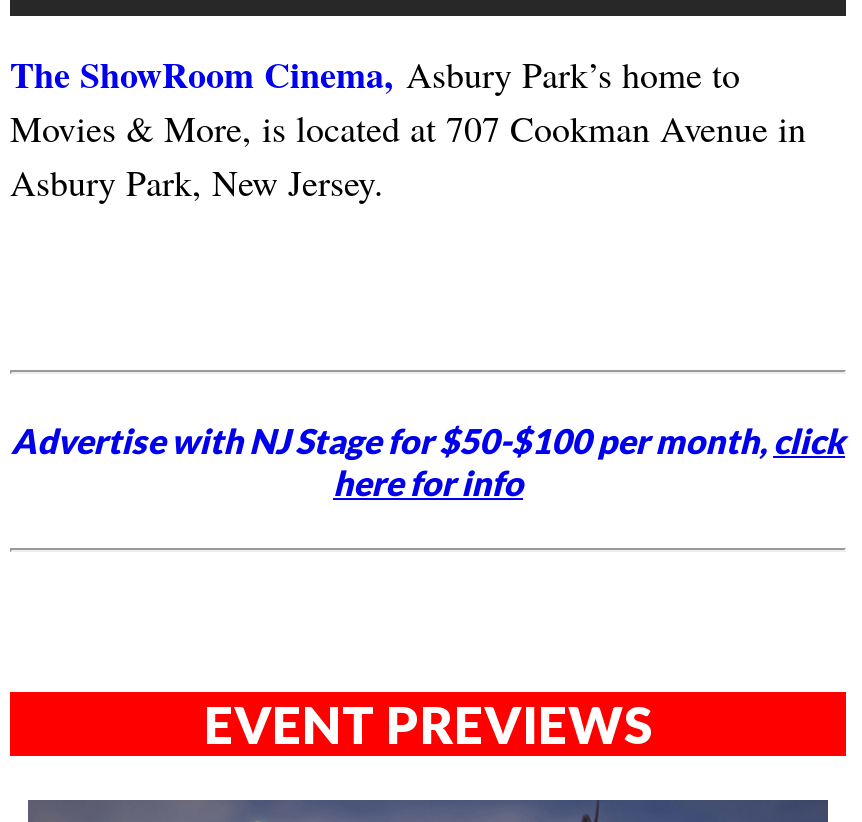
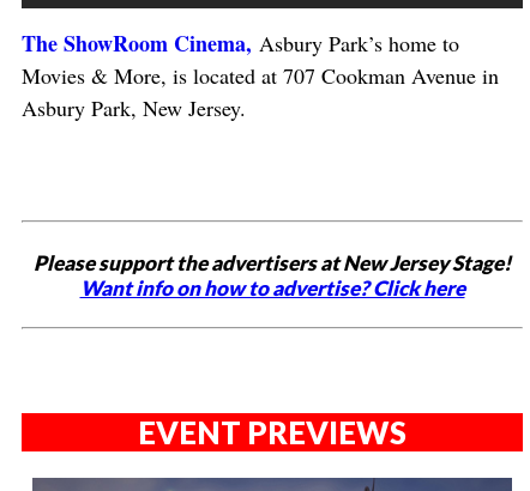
[11,419,845,503] Advertise with NJ Stage for $50-$100 per month, click | here for info -> [34,250,511,300] Please support the advertisers at New Jersey Stage! | Want info on how to advertise? Click here

